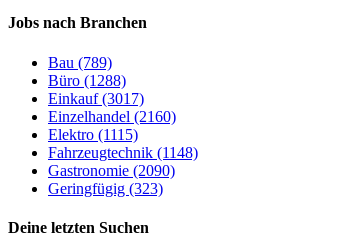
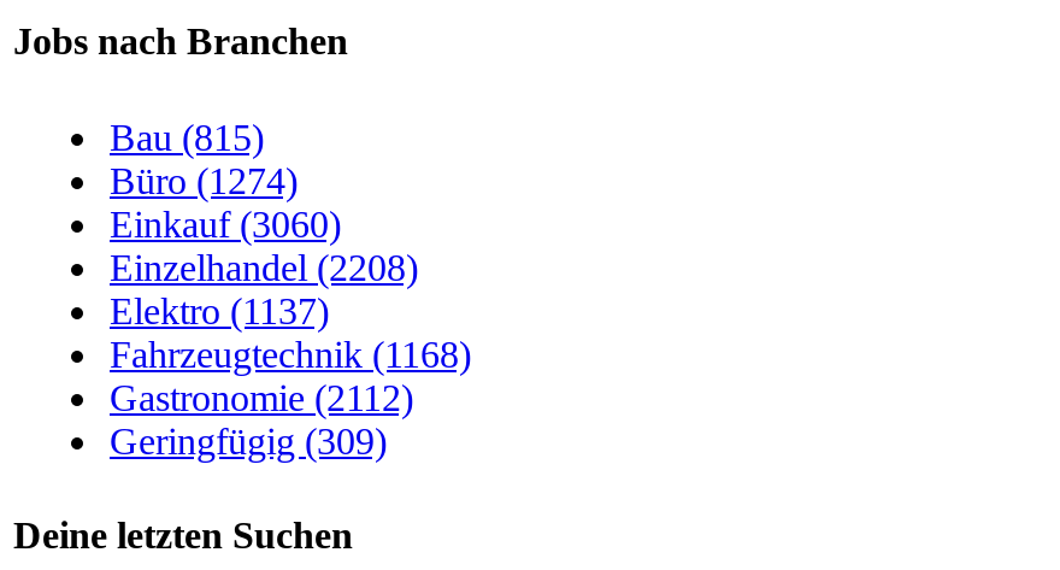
[48,54,112,71] Bau (789) -> [110,116,264,157] Bau (815)
[48,72,126,89] Büro (1288) -> [110,159,298,200] Büro (1274)
[48,90,144,107] Einkauf (3017) -> [110,203,341,244] Einkauf (3060)
[48,108,176,125] Einzelhandel (2160) -> [110,246,418,287] Einzelhandel (2208)
[48,126,138,143] Elektro (1115) -> [110,289,329,330] Elektro (1137)
[48,144,198,161] Fahrzeugtechnik (1148) -> [110,333,471,374] Fahrzeugtechnik (1168)
[48,162,175,179] Gastronomie (2090) -> [110,376,413,417] Gastronomie (2112)
[48,180,163,197] Geringfügig (323) -> [110,420,387,461] Geringfügig (309)

